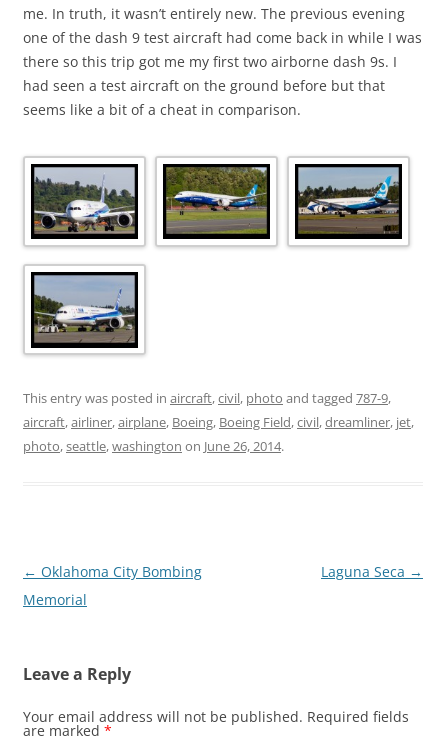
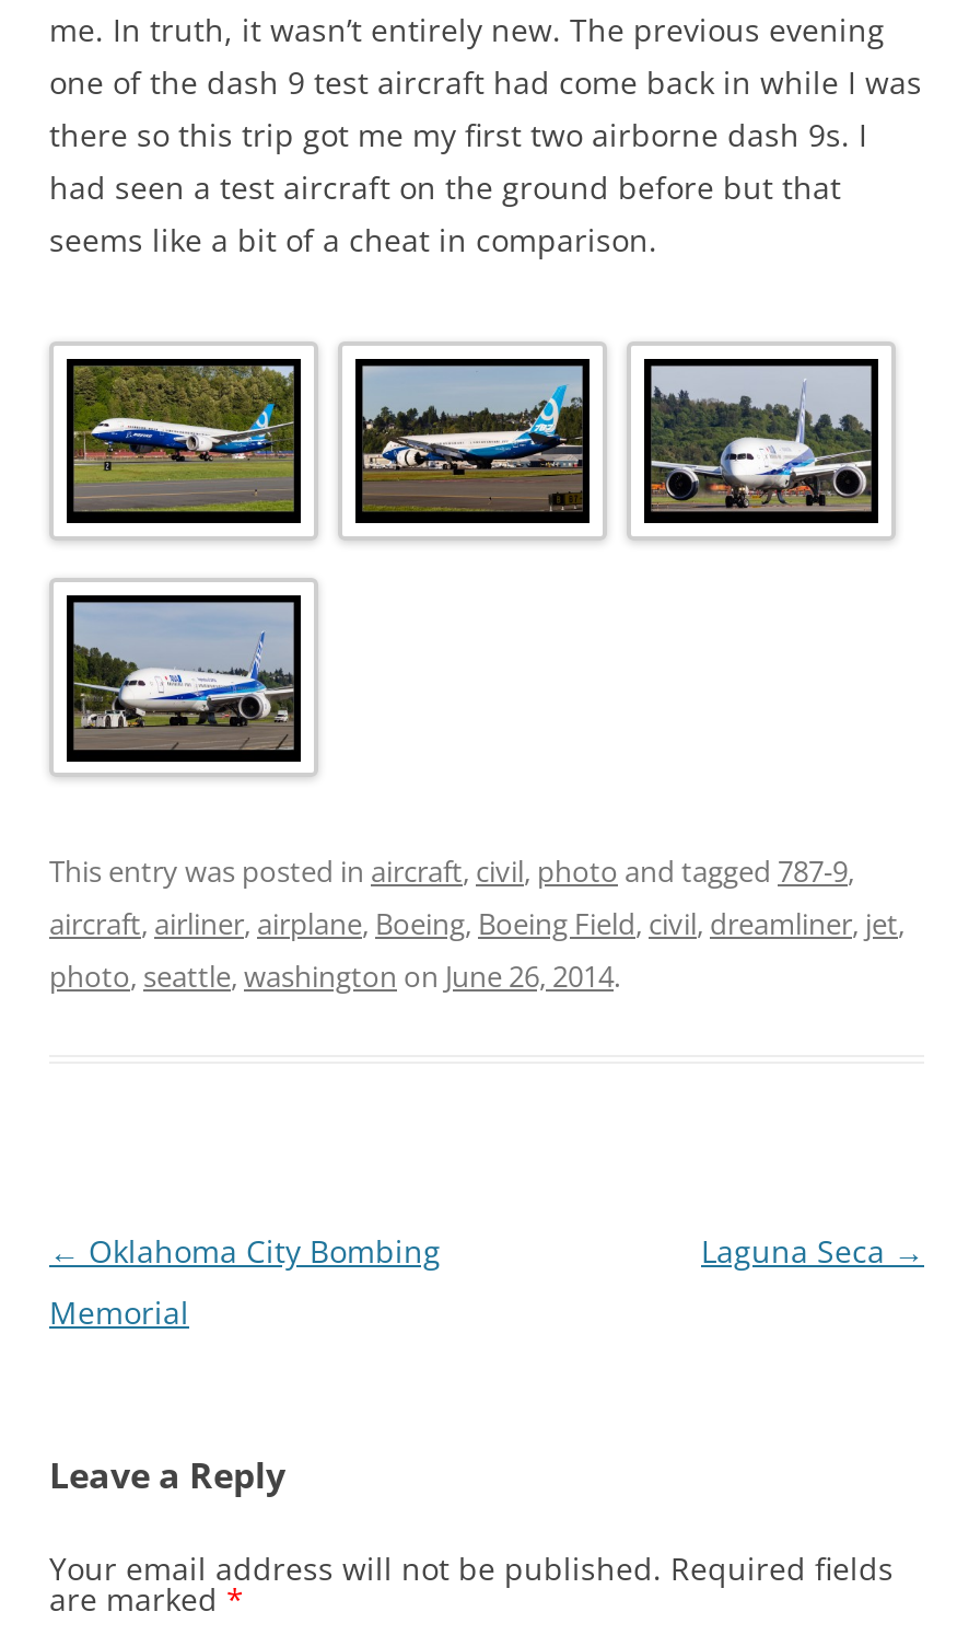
[34,166,135,234] [image] -> [73,366,294,512] [image]
[166,167,267,234] [image] -> [360,366,583,512] [image]
[298,167,399,234] [image] -> [651,366,874,512] [image]

